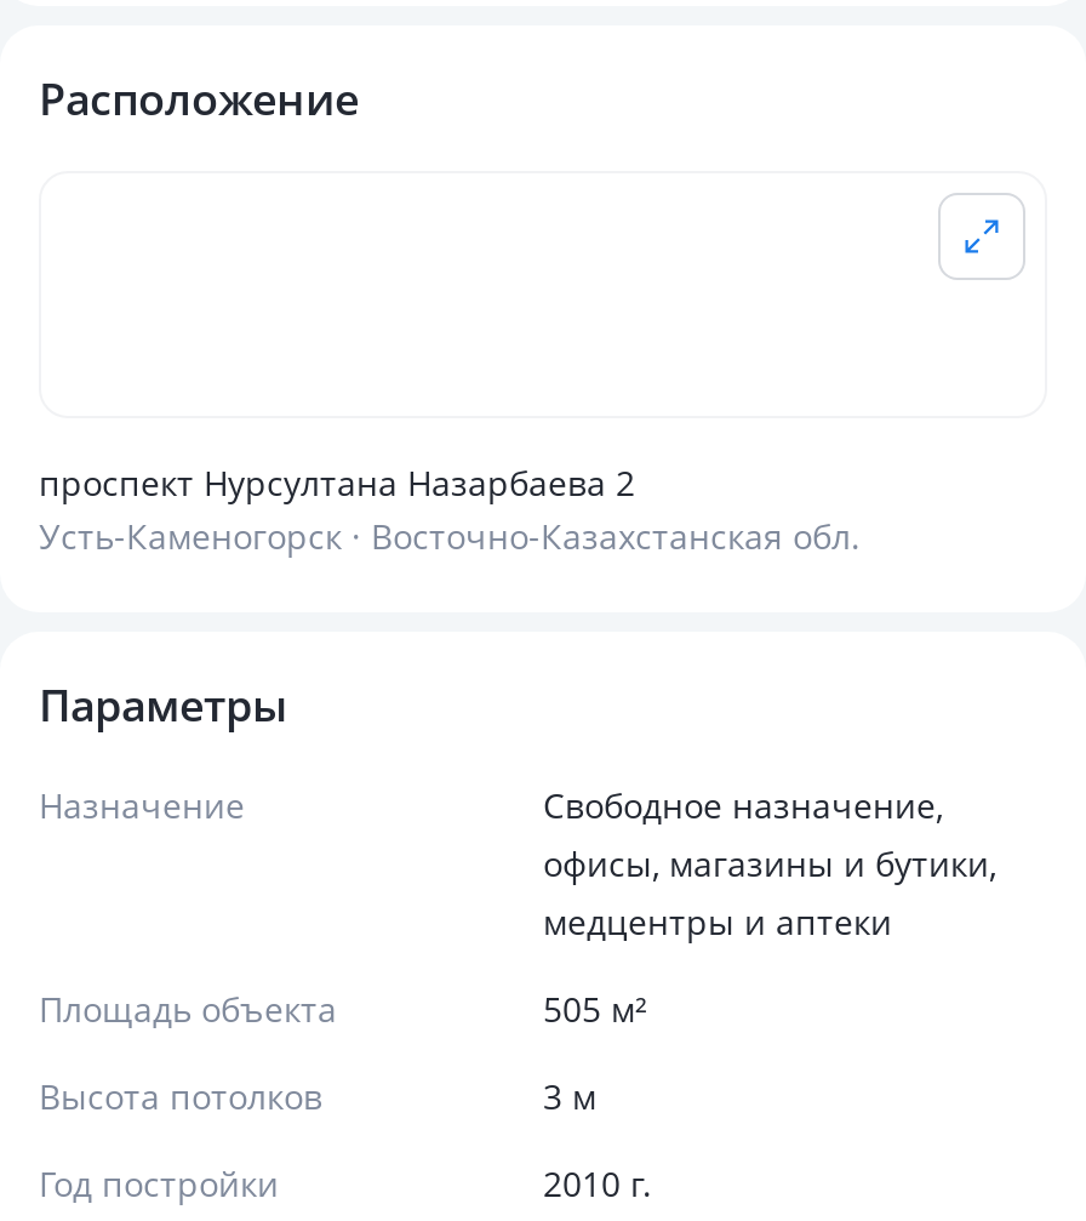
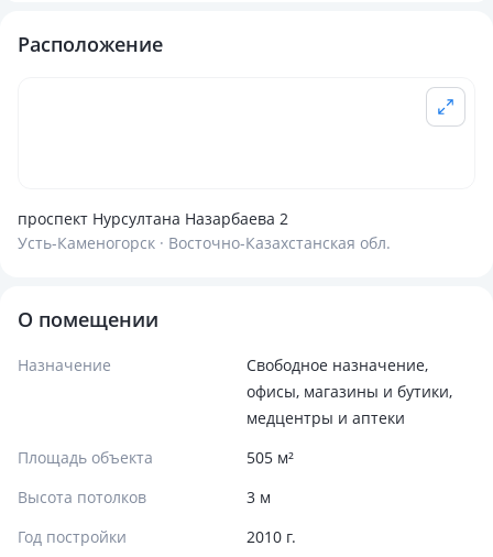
[39,674,288,732] Параметры -> [18,306,158,332] О помещении

